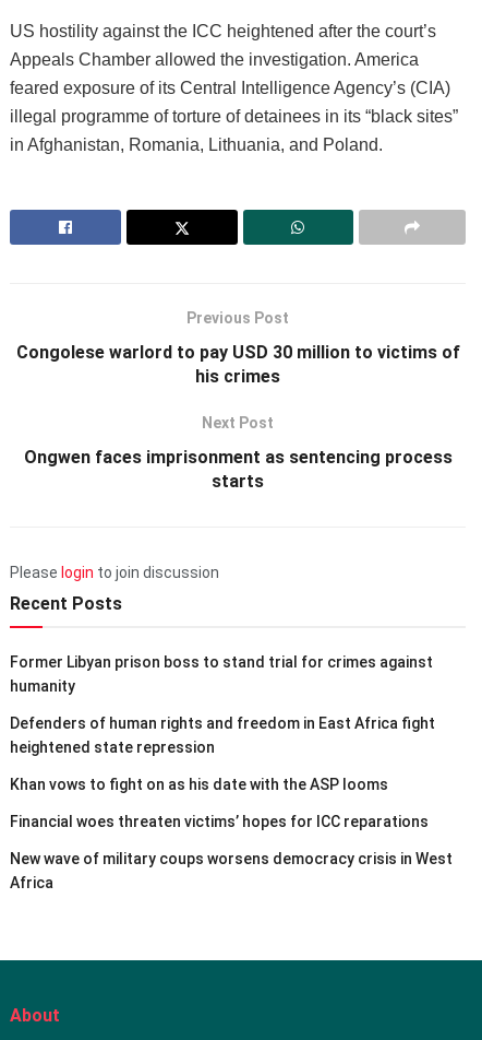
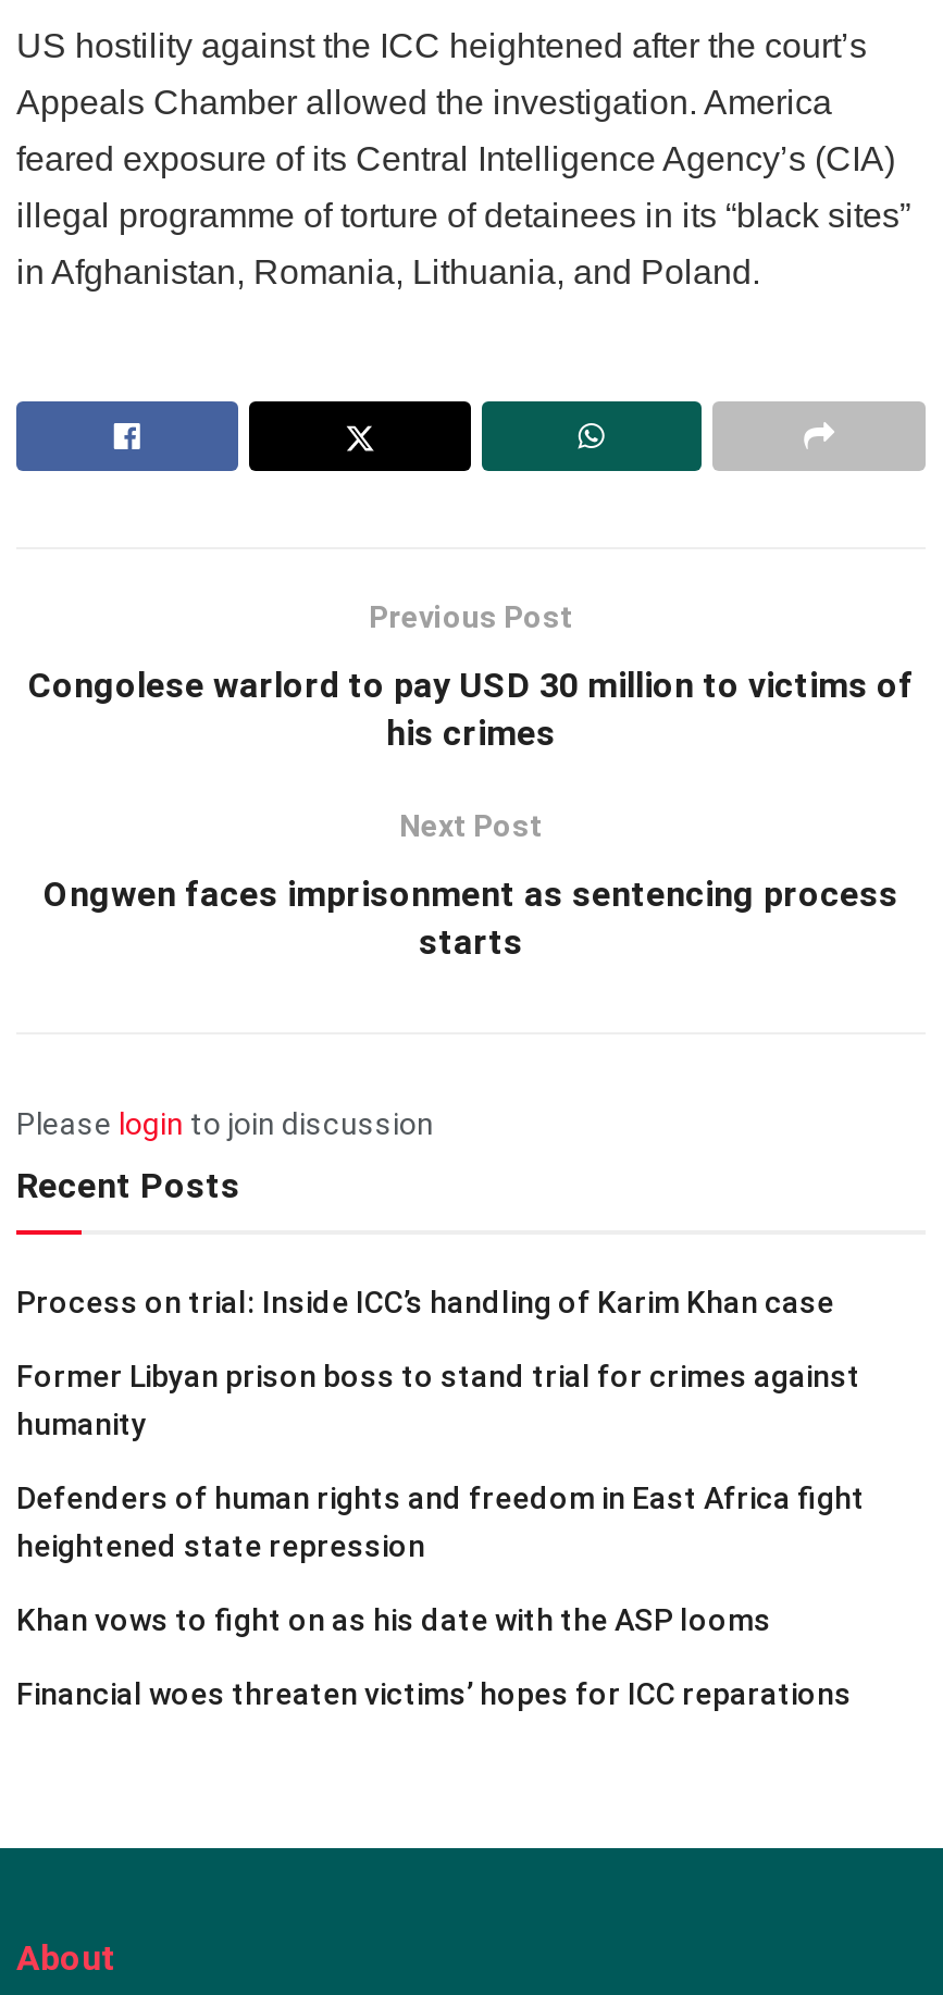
none -> [16,1284,834,1319] Process on trial: Inside ICC’s handling of Karim Khan case
moved [10,653,435,830] -> [16,1358,865,1711]: Former Libyan prison boss to stand trial for crimes against | humanity | Defenders of human rights and freedom in East Africa fight | heightened state repression | Khan vows to fight on as his date with the ASP looms | Financial woes threaten victims’ hopes for ICC reparations
[10,850,453,891] New wave of military coups worsens democracy crisis in West | Africa -> none

